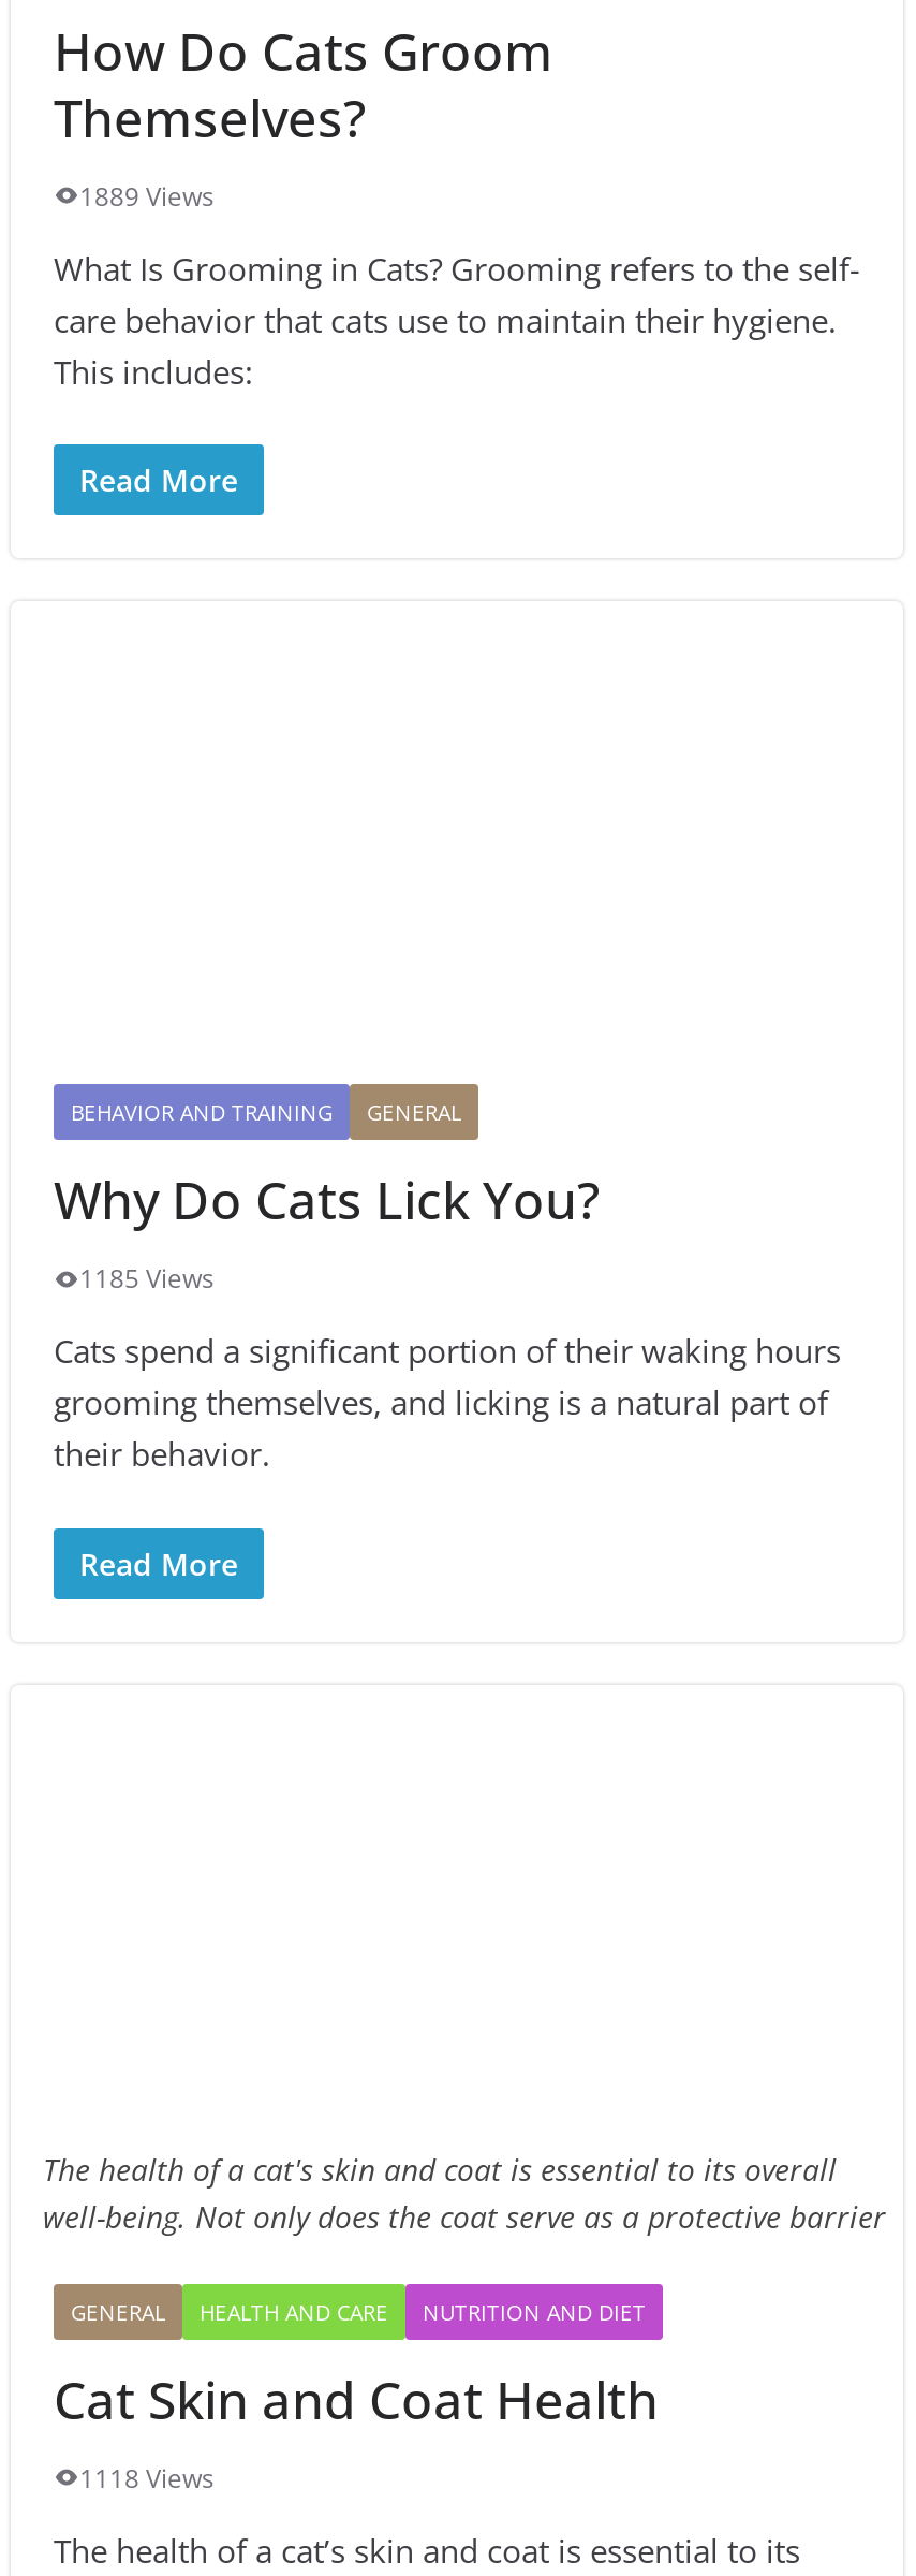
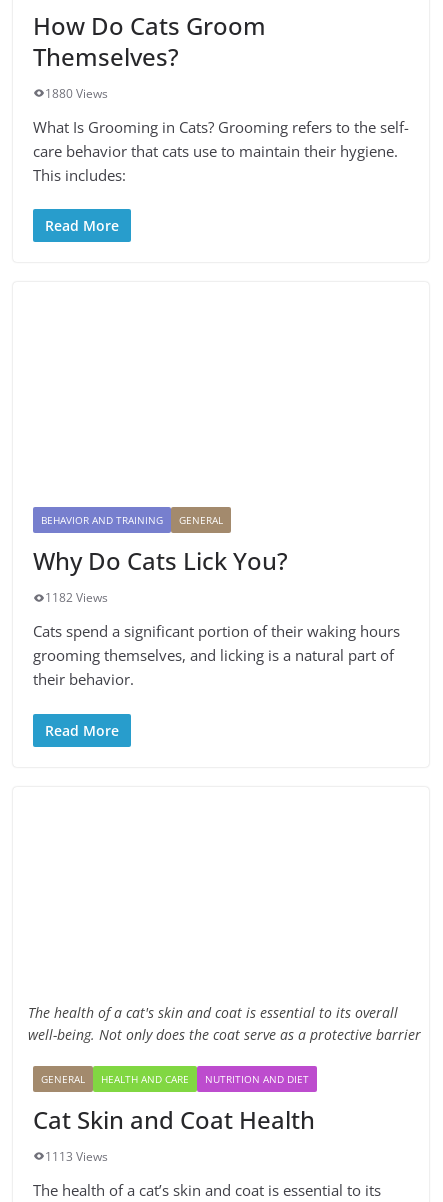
[79,177,215,214] 1889 Views -> [45,84,108,101] 1880 Views
[79,1260,215,1297] 1185 Views -> [45,589,108,606] 1182 Views
[79,2459,215,2495] 1118 Views -> [45,1147,108,1164] 1113 Views

